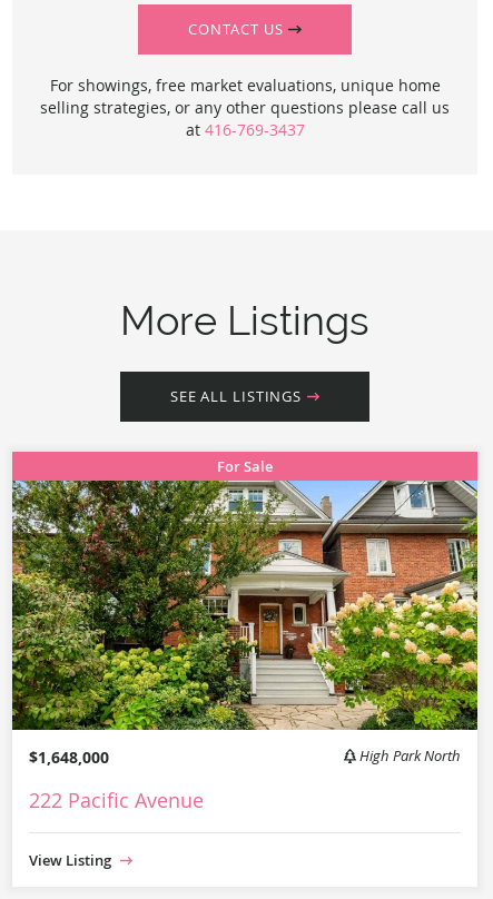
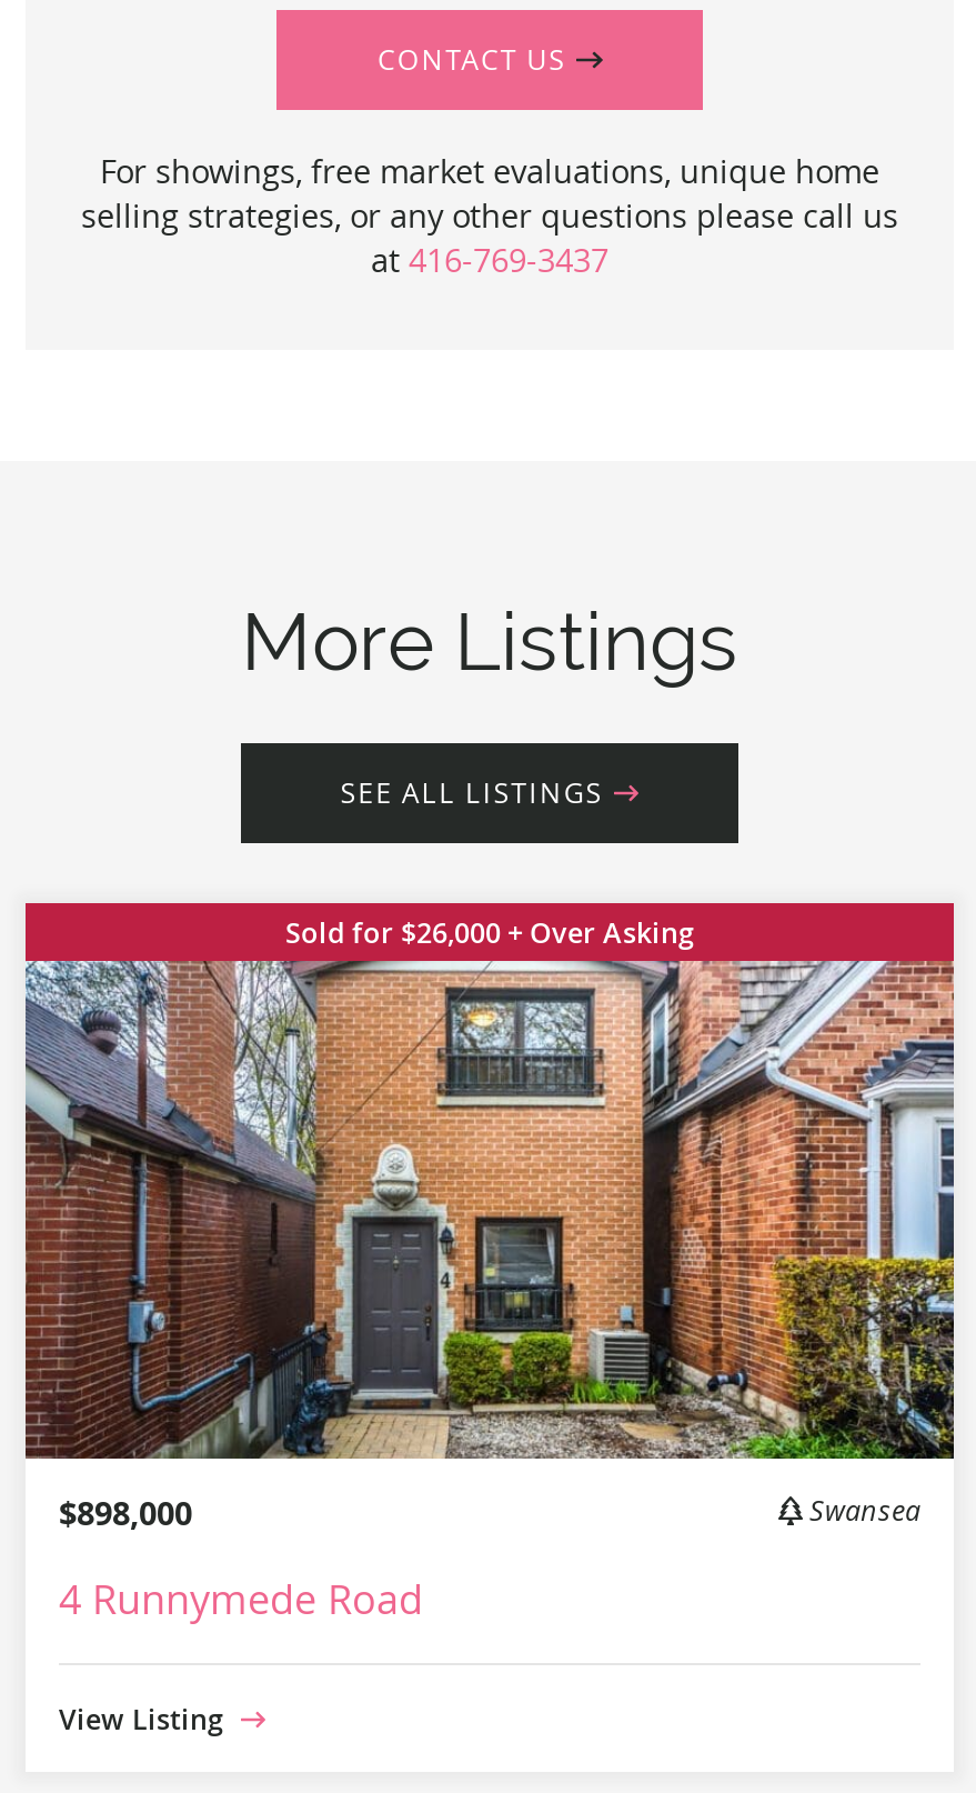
[11,452,479,731] [image] | For Sale -> [23,903,956,1461] [image] | Sold for $26,000 + Over Asking
[29,747,461,768] $1,648,000 | High Park North -> [59,1492,920,1535] $898,000 | Swansea
[29,787,204,814] 222 Pacific Avenue -> [59,1572,423,1626] 4 Runnymede Road

